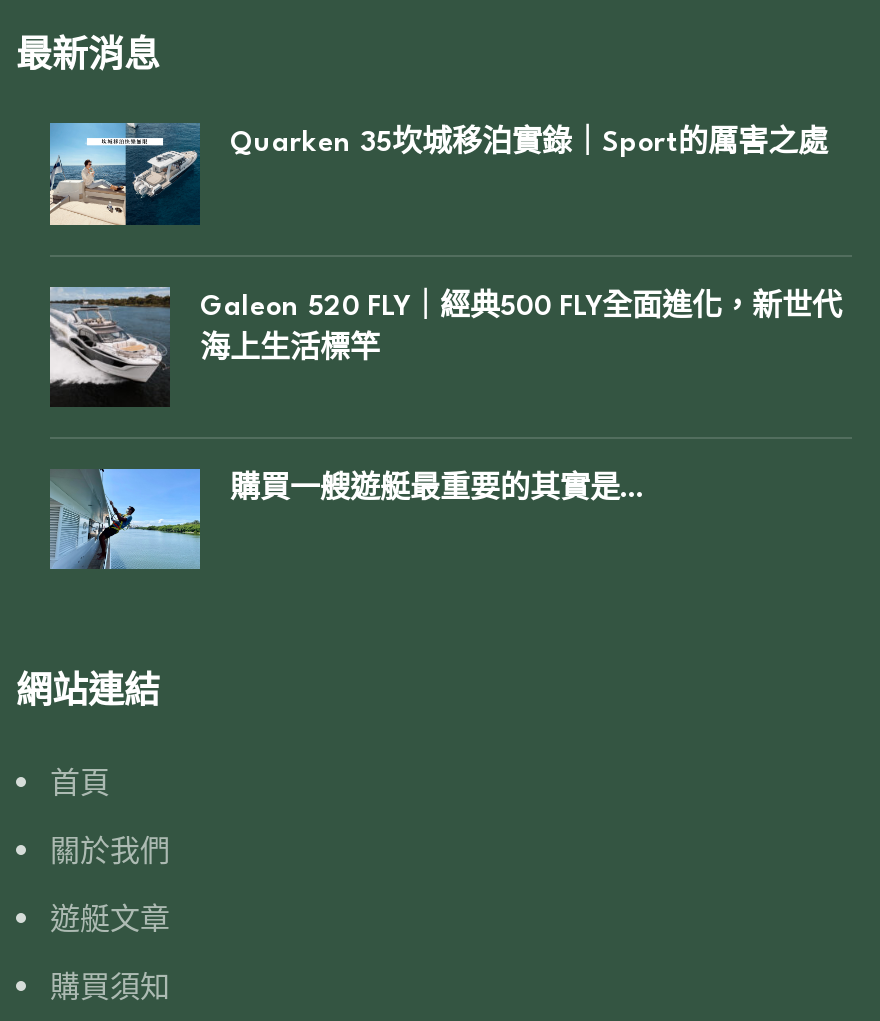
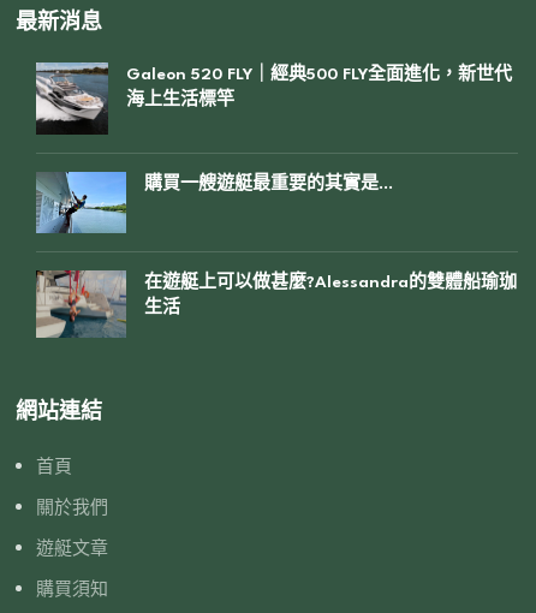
[48,121,828,241] [image] | Quarken 35坎城移泊實錄｜Sport的厲害之處 -> none
moved [46,285,842,503] -> [34,61,512,193]: [image] | Galeon 520 FLY｜經典500 FLY全面進化，新世代 | 海上生活標竿 | 購買一艘遊艇最重要的其實是…
moved [46,467,204,573] -> [34,171,129,234]: [image]
none -> [35,269,517,339] [image] | 在遊艇上可以做甚麼?Alessandra的雙體船瑜珈 | 生活

